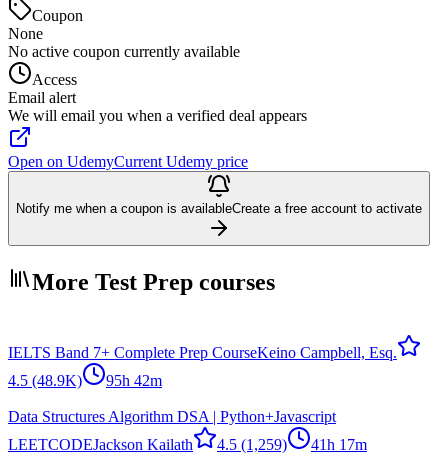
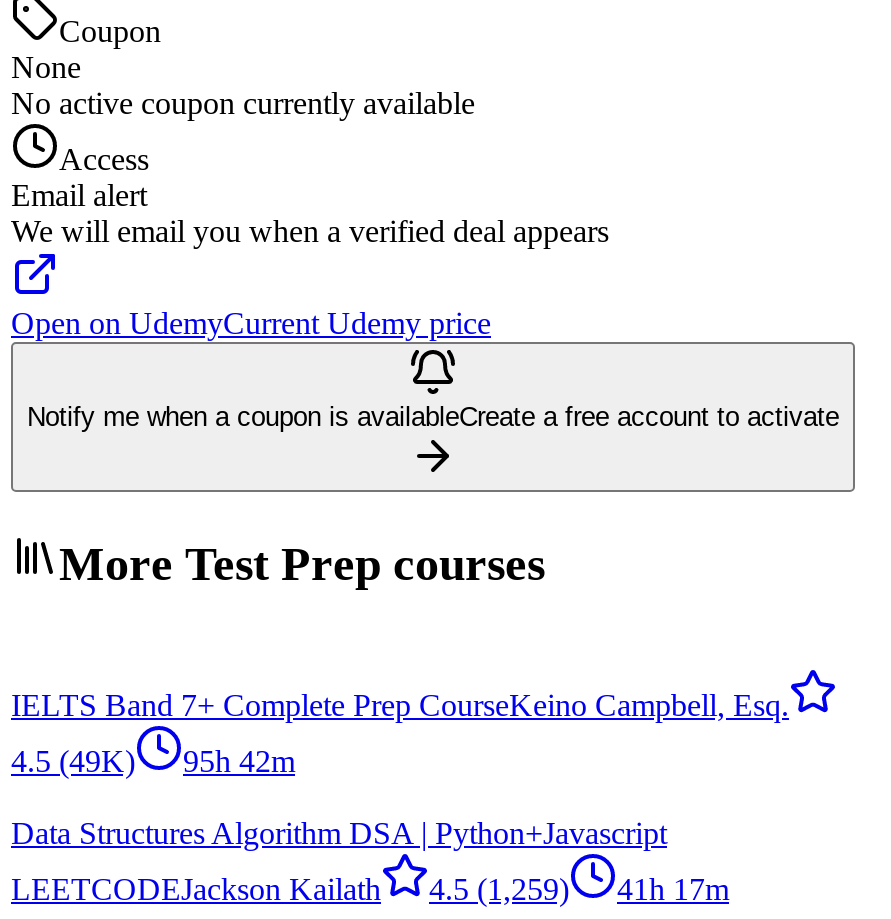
[8,372,162,389] 4.5 (48.9K) 95h 42m -> [11,743,295,777] 4.5 (49K) 95h 42m

